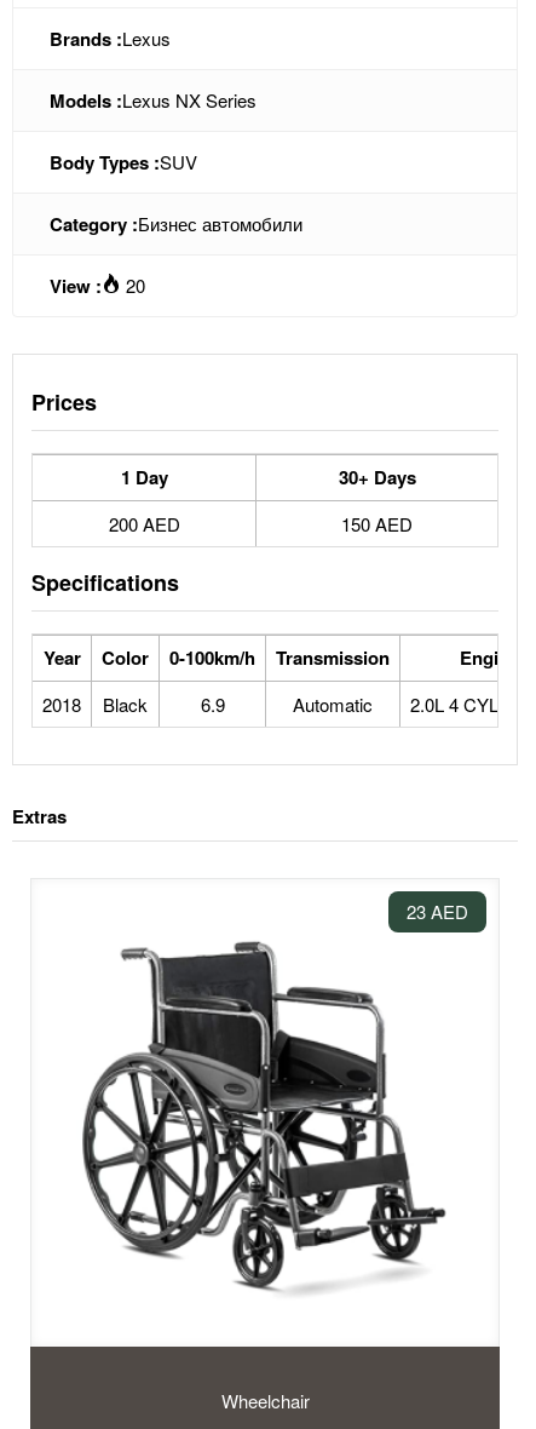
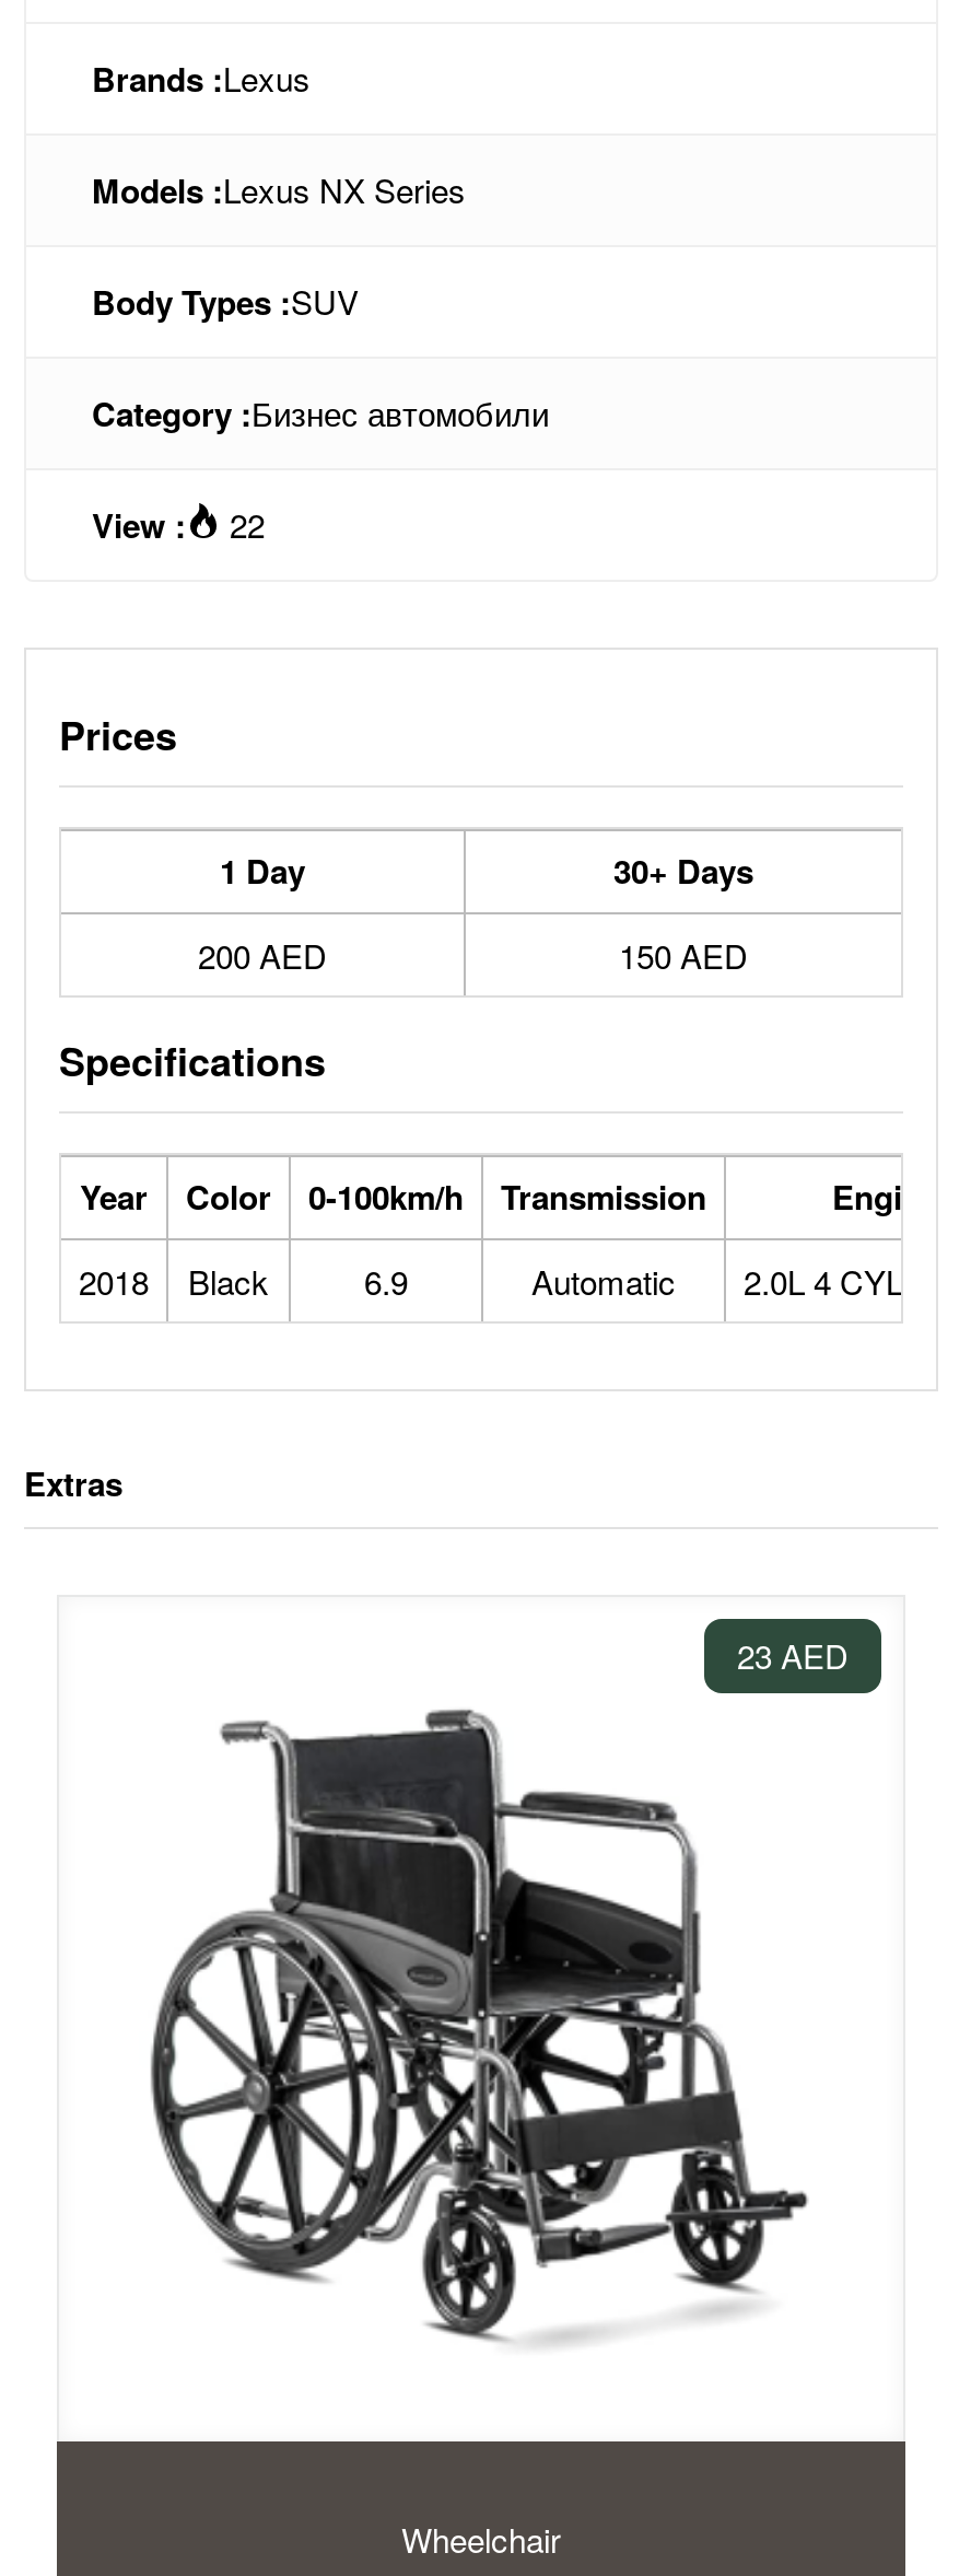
[50,272,145,299] View : 20 -> [92,501,265,549] View : 22

